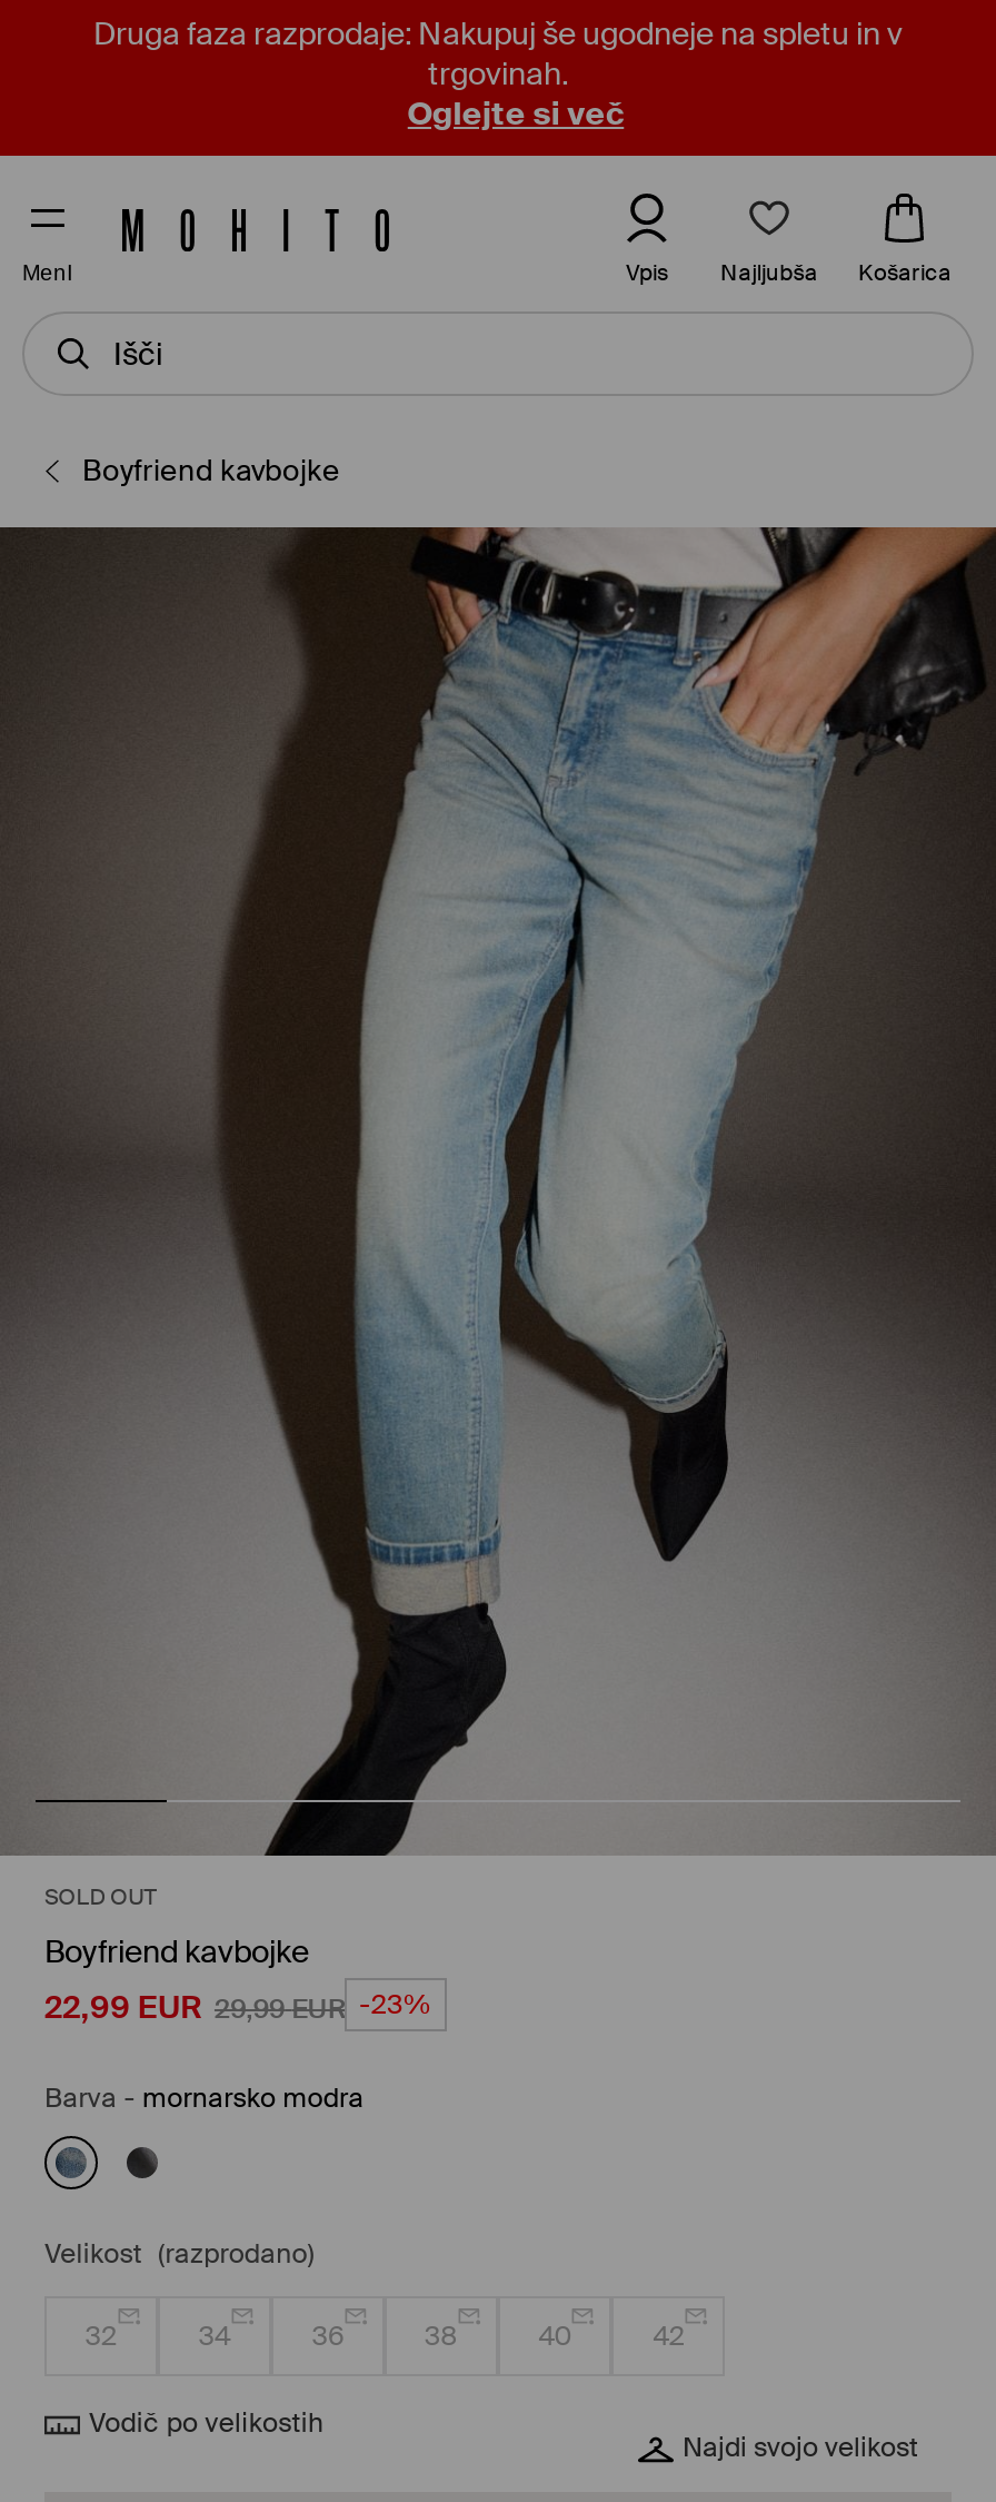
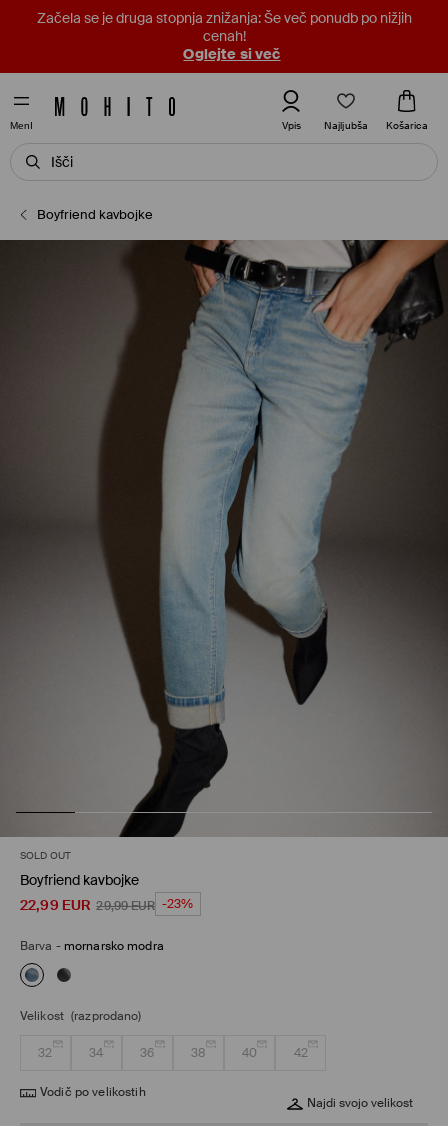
[93,13,903,93] Druga faza razprodaje: Nakupuj še ugodneje na spletu in v | trgovinah. -> [36,9,411,45] Začela se je druga stopnja znižanja: Še več ponudb po nižjih | cenah!

